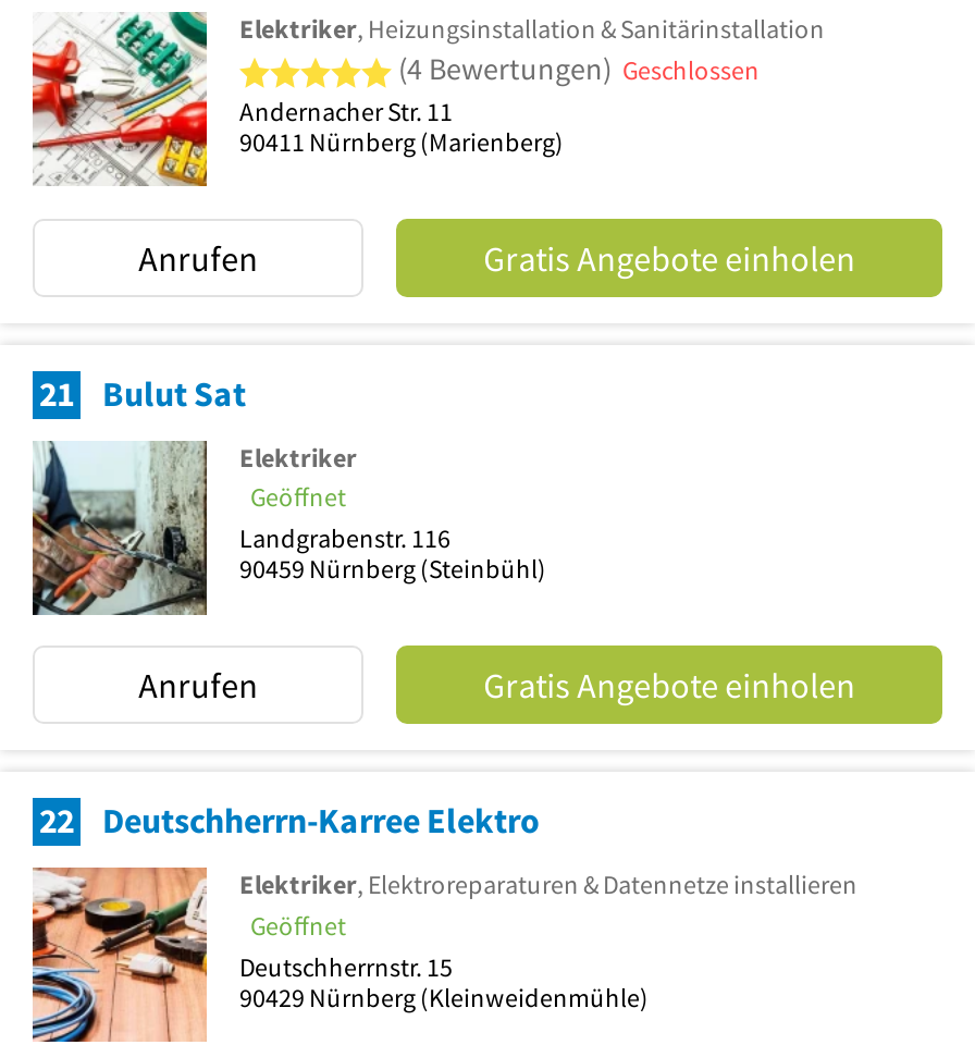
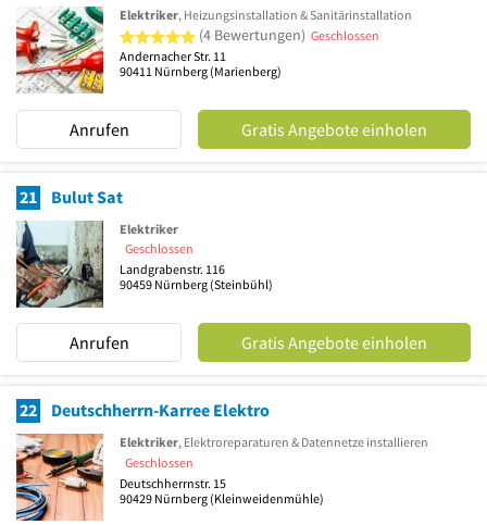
[250,480,346,513] Geöffnet -> [125,240,193,257] Geschlossen
[250,908,346,941] Geöffnet -> [125,454,193,470] Geschlossen

